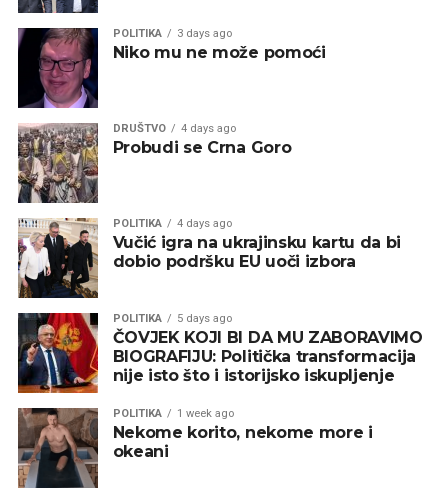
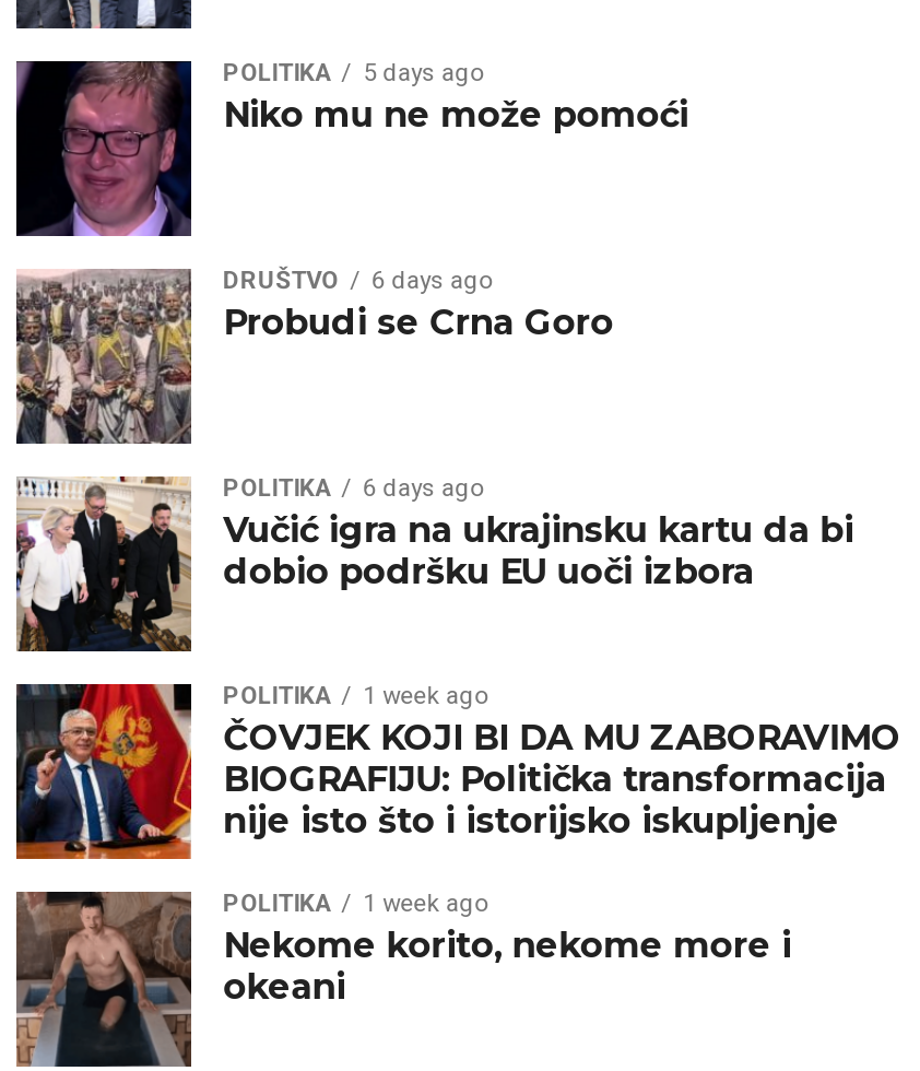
[113,27,232,40] POLITIKA 3 days ago -> [223,59,483,88] POLITIKA 5 days ago
[113,122,236,135] DRUŠTVO 4 days ago -> [223,267,492,295] DRUŠTVO 6 days ago
[113,217,232,230] POLITIKA 4 days ago -> [223,475,483,503] POLITIKA 6 days ago
[113,312,232,325] POLITIKA 5 days ago -> [223,682,488,711] POLITIKA 1 week ago

